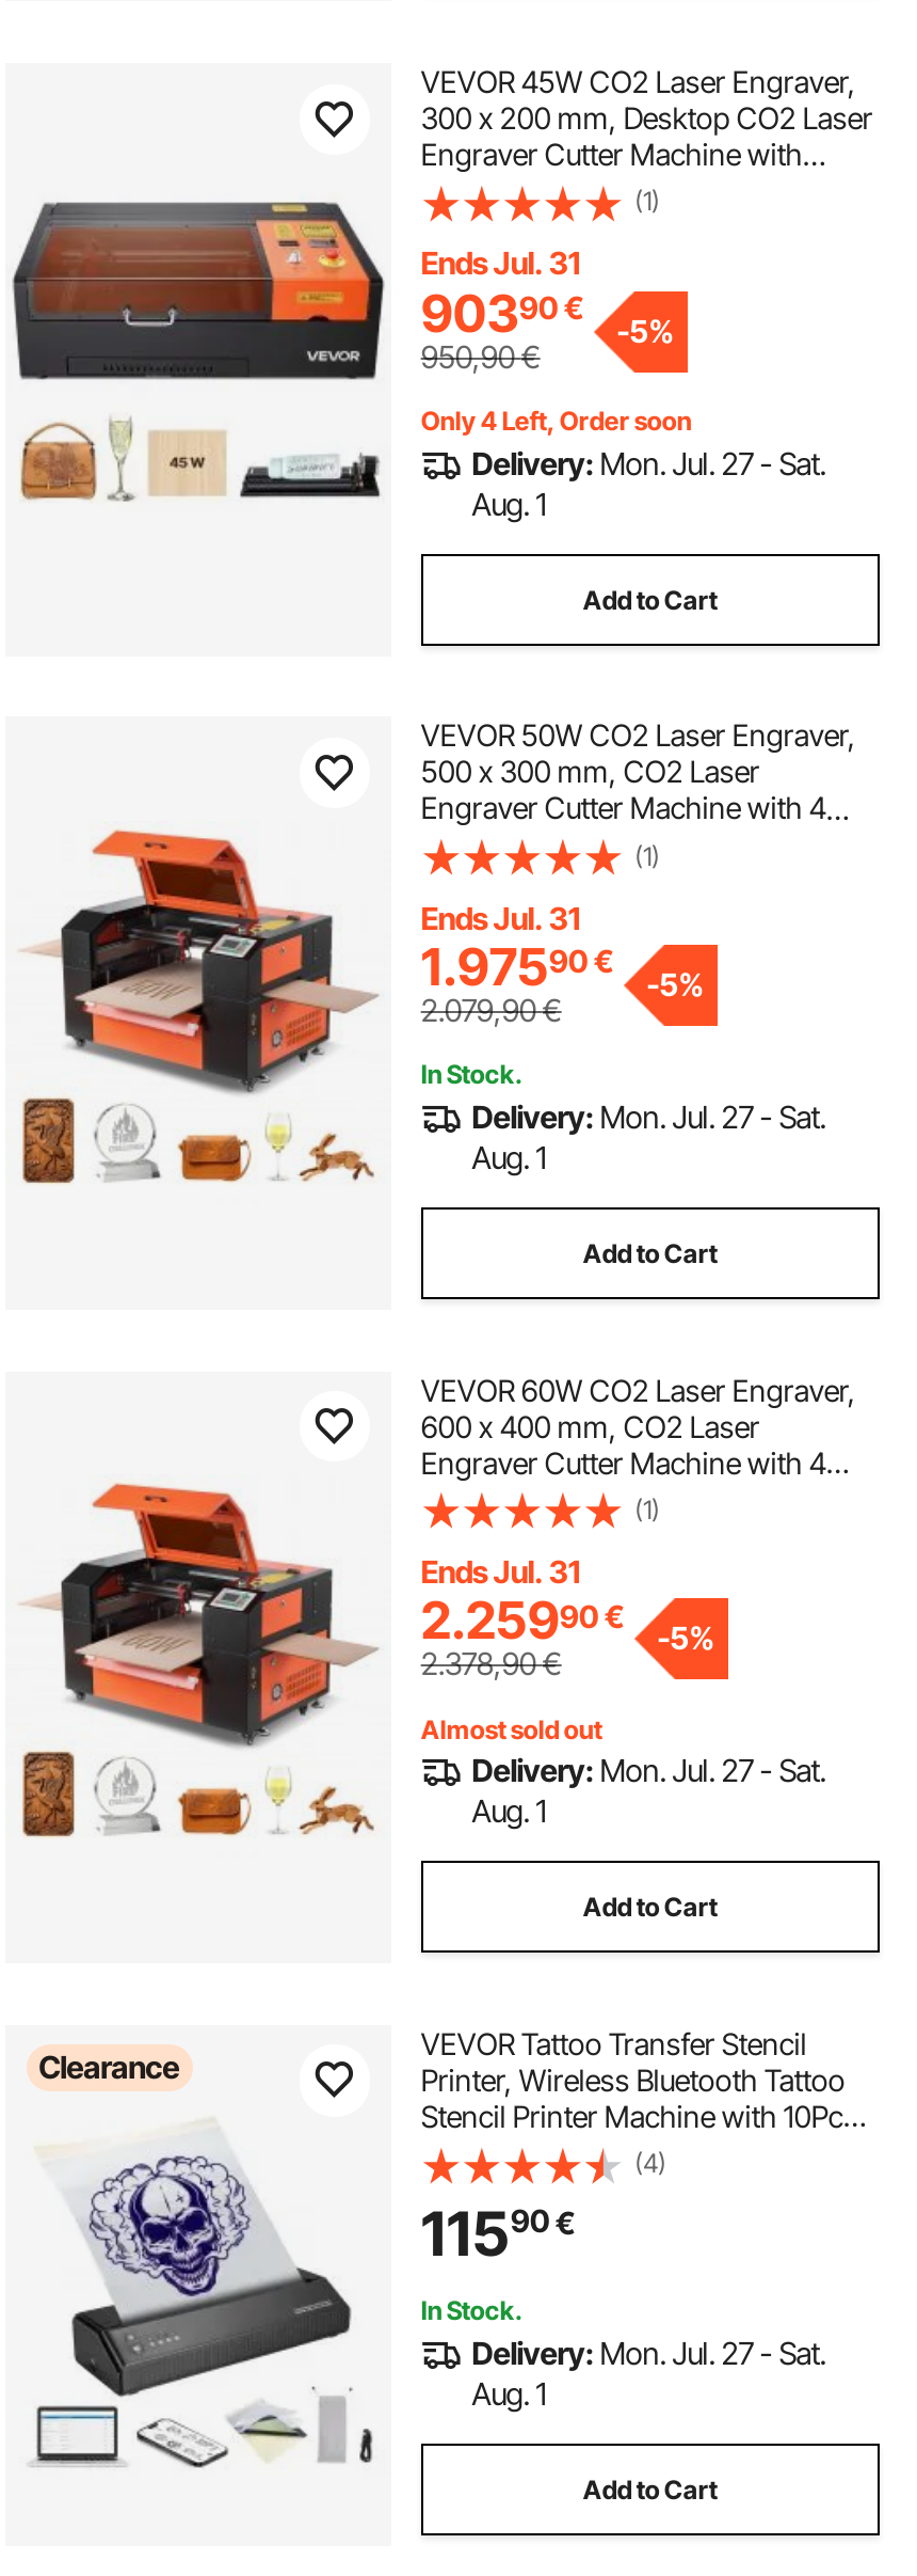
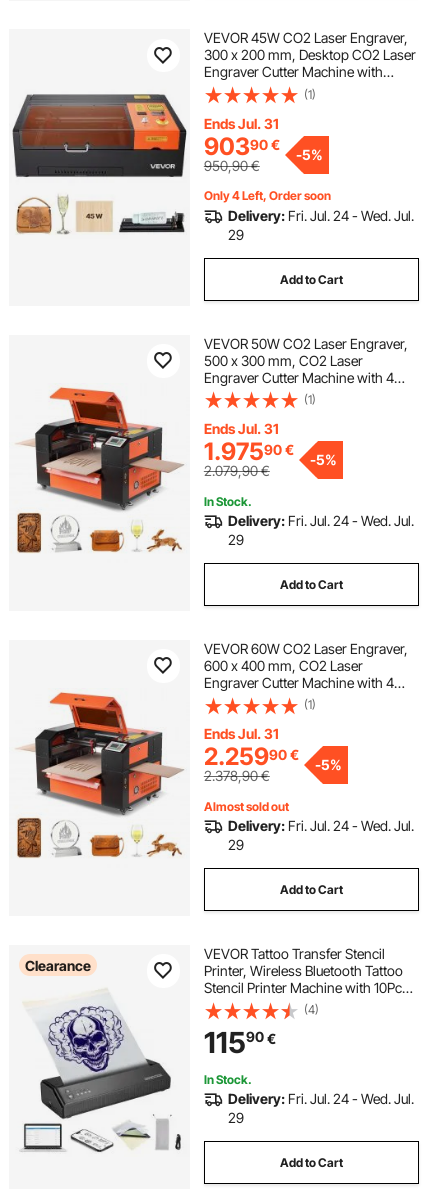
[472,444,826,521] Delivery: Mon. Jul. 27 - Sat. | Aug. 1 -> [228,207,414,243] Delivery: Fri. Jul. 24 - Wed. Jul. | 29
[472,1098,826,1175] Delivery: Mon. Jul. 27 - Sat. | Aug. 1 -> [228,512,414,548] Delivery: Fri. Jul. 24 - Wed. Jul. | 29
[472,1752,826,1829] Delivery: Mon. Jul. 27 - Sat. | Aug. 1 -> [228,817,414,853] Delivery: Fri. Jul. 24 - Wed. Jul. | 29
[472,2334,826,2411] Delivery: Mon. Jul. 27 - Sat. | Aug. 1 -> [228,1090,414,1126] Delivery: Fri. Jul. 24 - Wed. Jul. | 29

